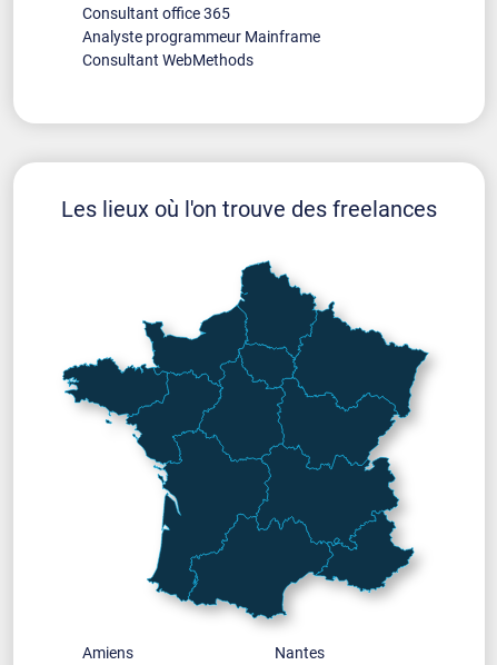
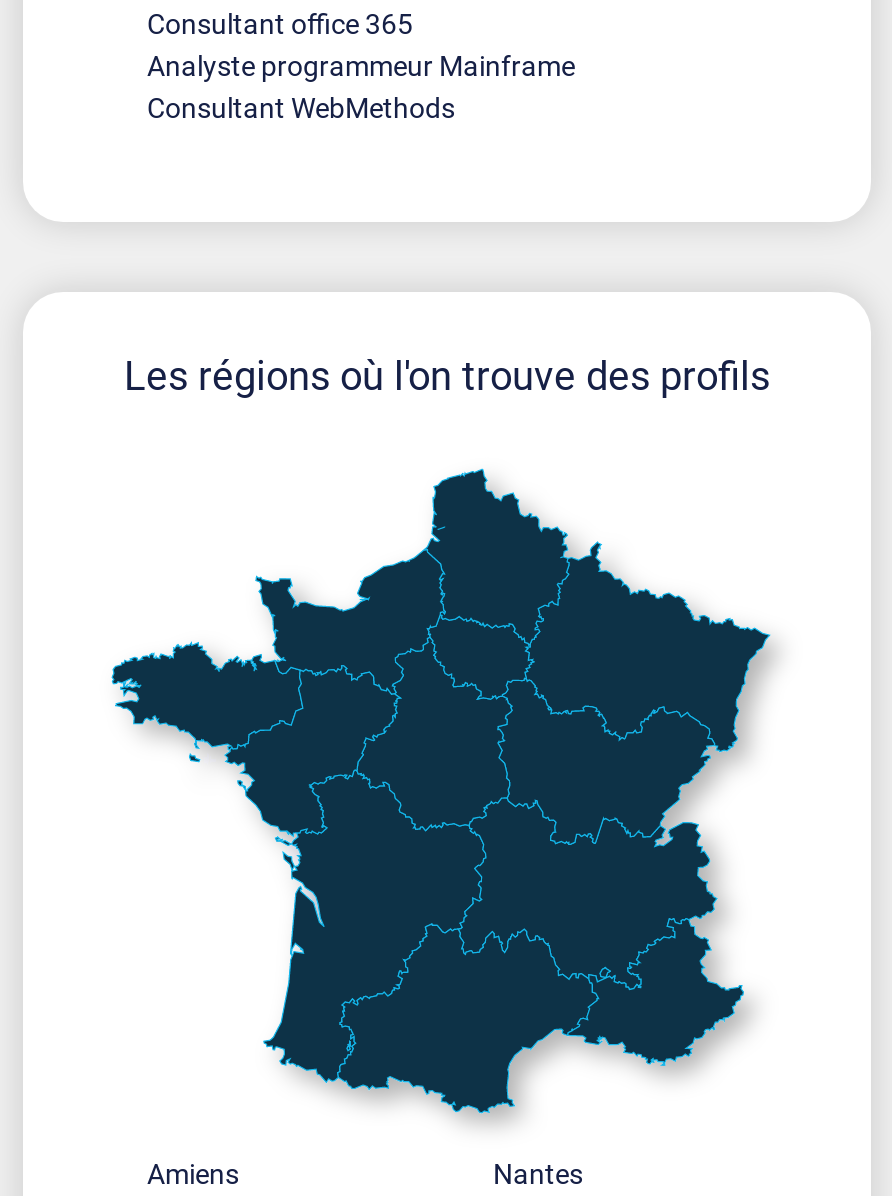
[61,195,437,222] Les lieux où l'on trouve des freelances -> [124,351,770,399] Les régions où l'on trouve des profils

